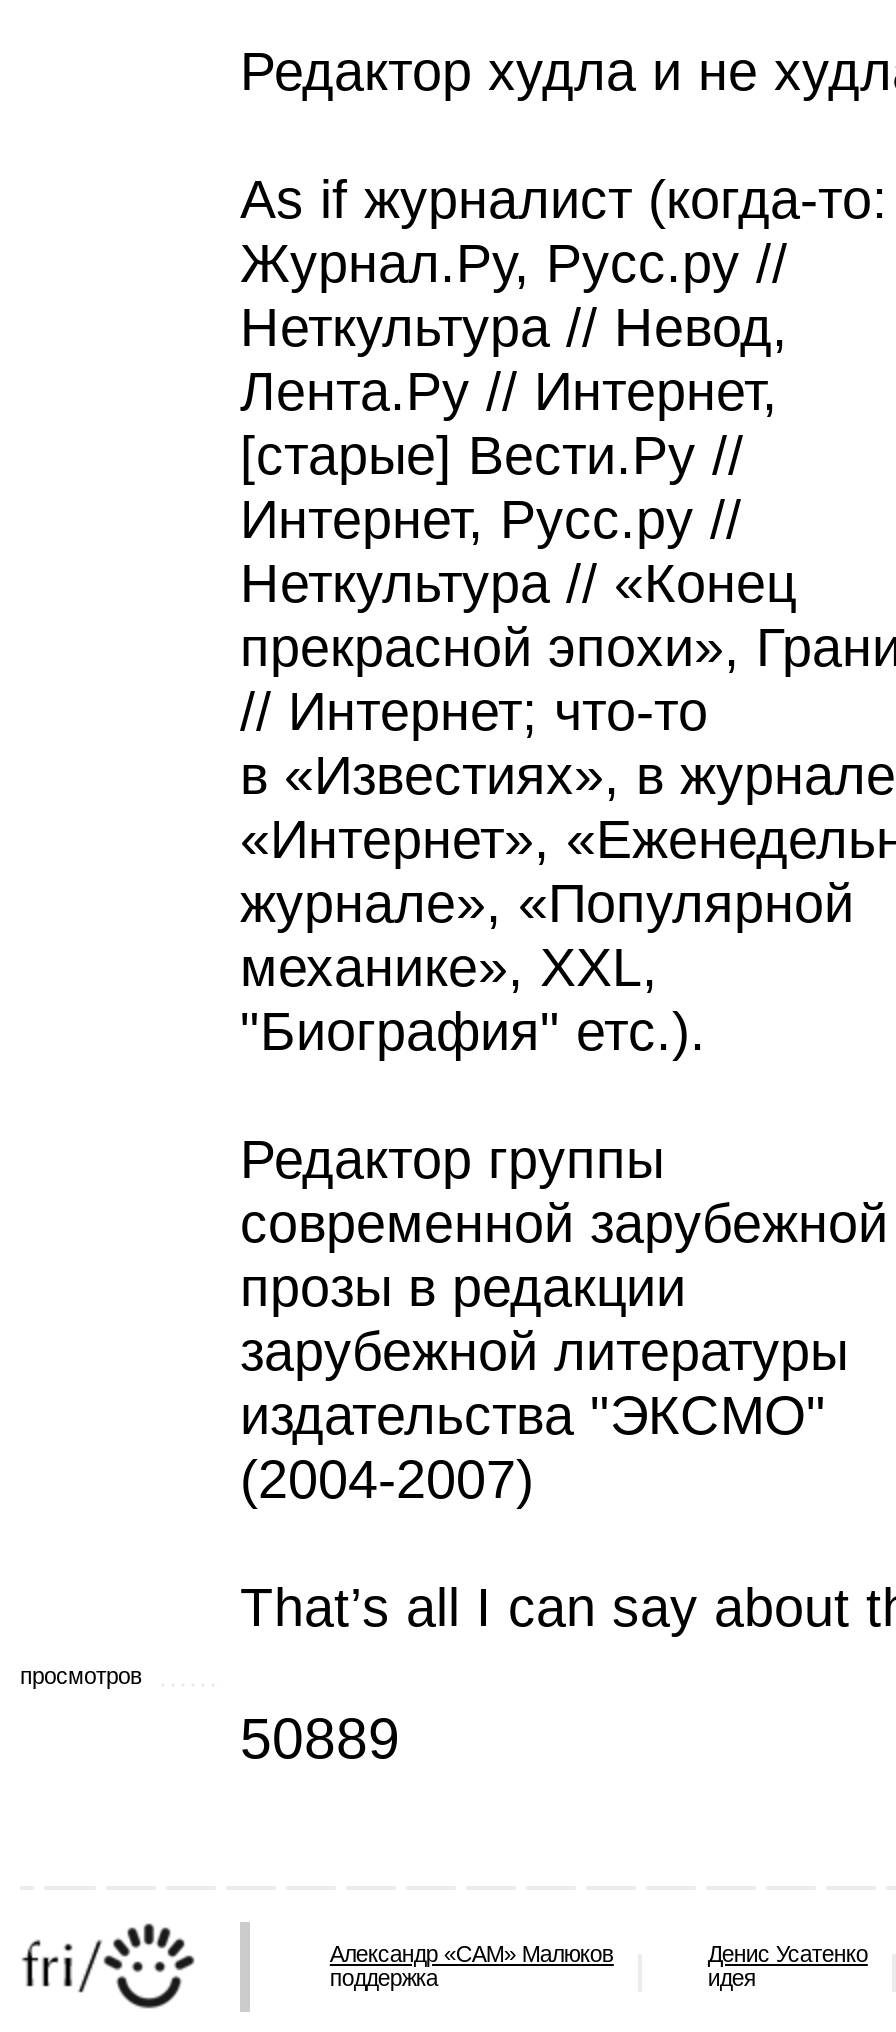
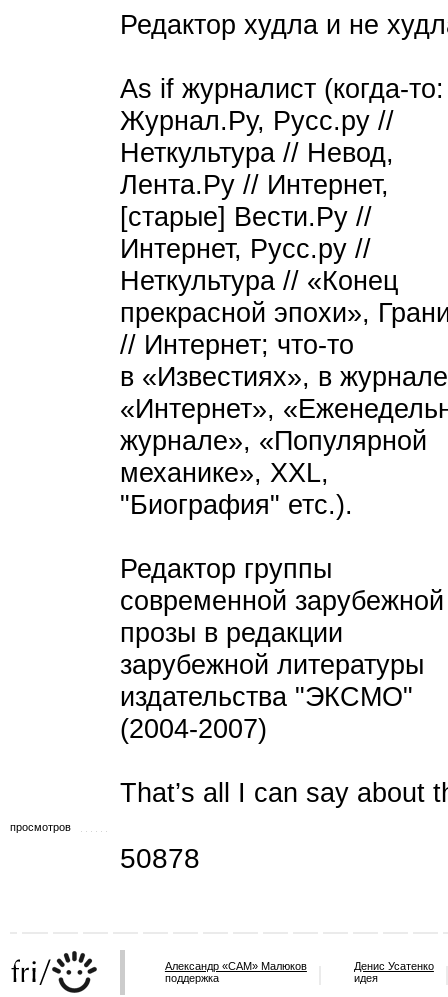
[240,1706,400,1770] 50889 -> [120,842,200,874] 50878

